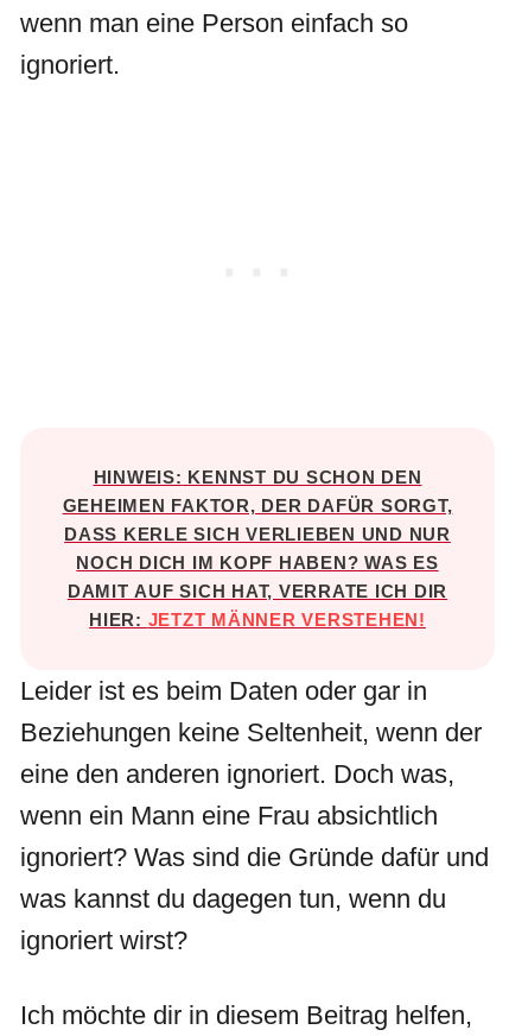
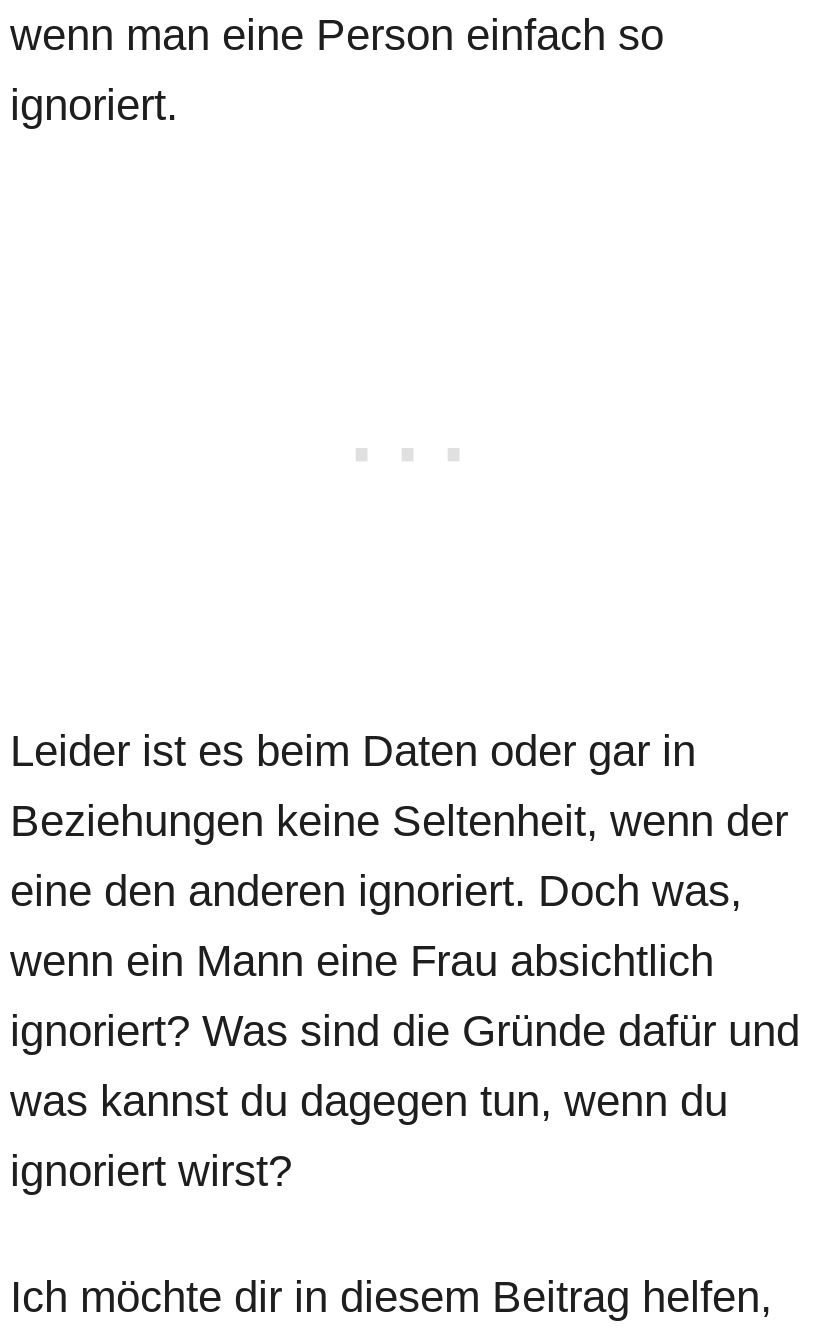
[62,467,453,630] HINWEIS: KENNST DU SCHON DEN | GEHEIMEN FAKTOR, DER DAFÜR SORGT, | DASS KERLE SICH VERLIEBEN UND NUR | NOCH DICH IM KOPF HABEN? WAS ES | DAMIT AUF SICH HAT, VERRATE ICH DIR | HIER: JETZT MÄNNER VERSTEHEN! -> none

